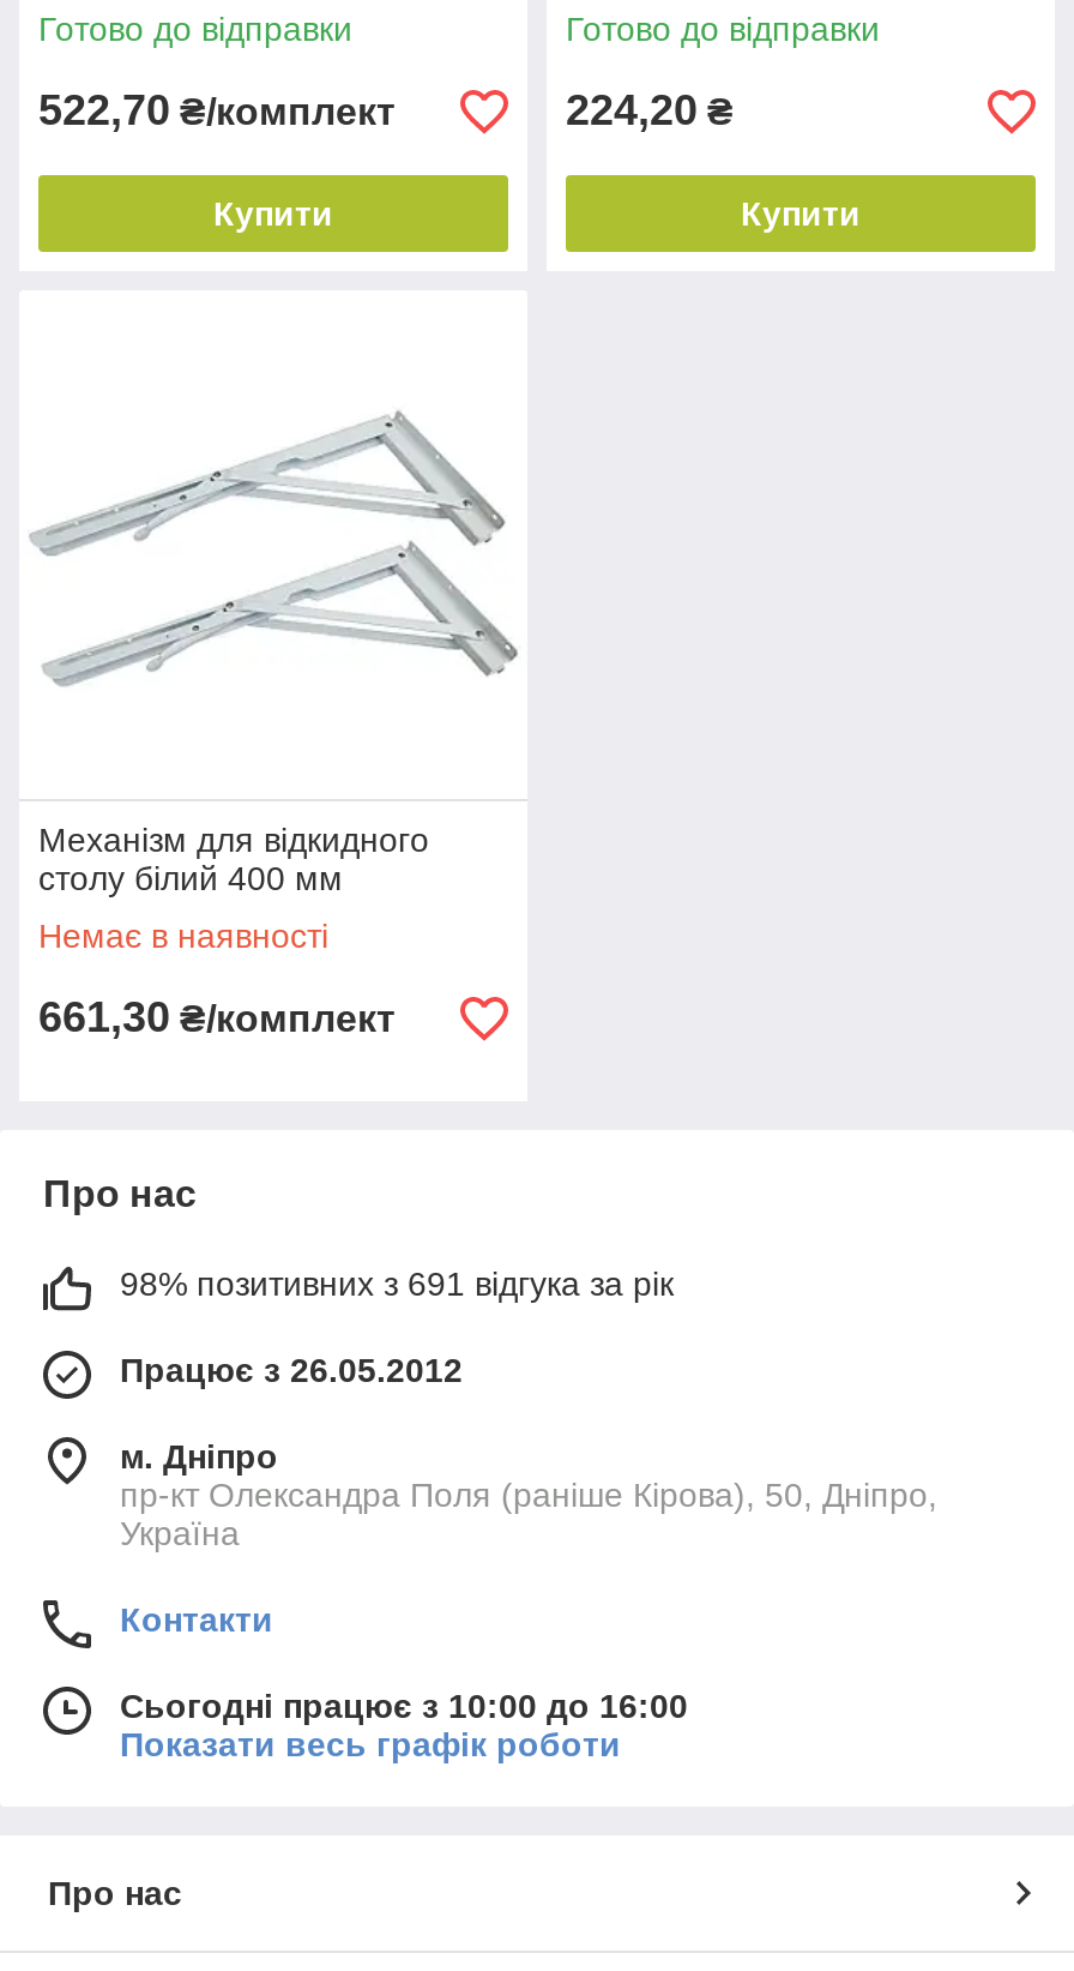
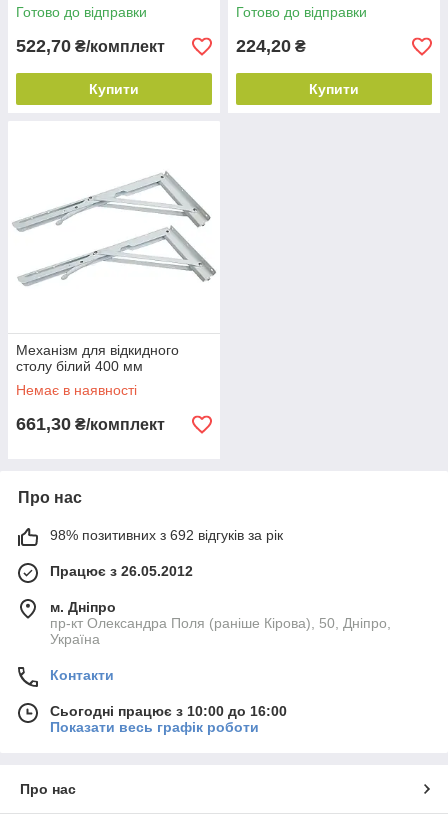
[120,1264,674,1303] 98% позитивних з 691 відгука за рік -> [50,527,283,543] 98% позитивних з 692 відгуків за рік

